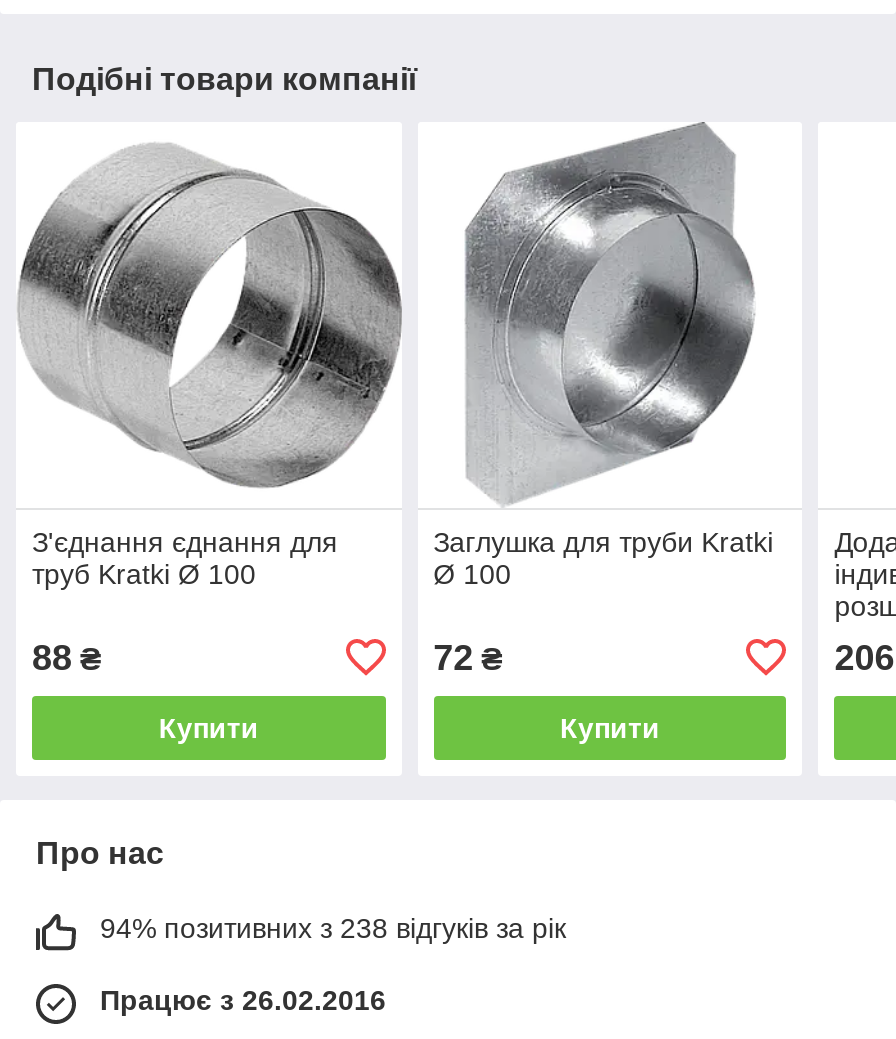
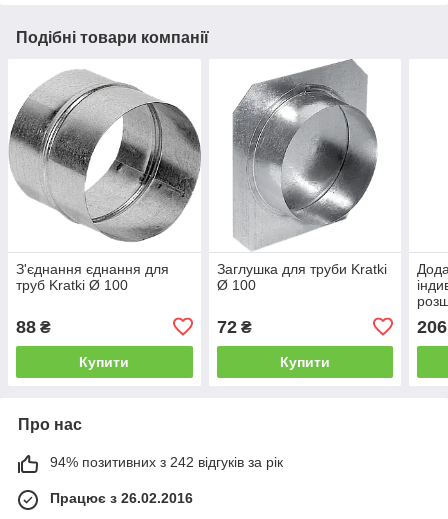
[100,912,566,944] 94% позитивних з 238 відгуків за рік -> [50,454,283,470] 94% позитивних з 242 відгуків за рік

